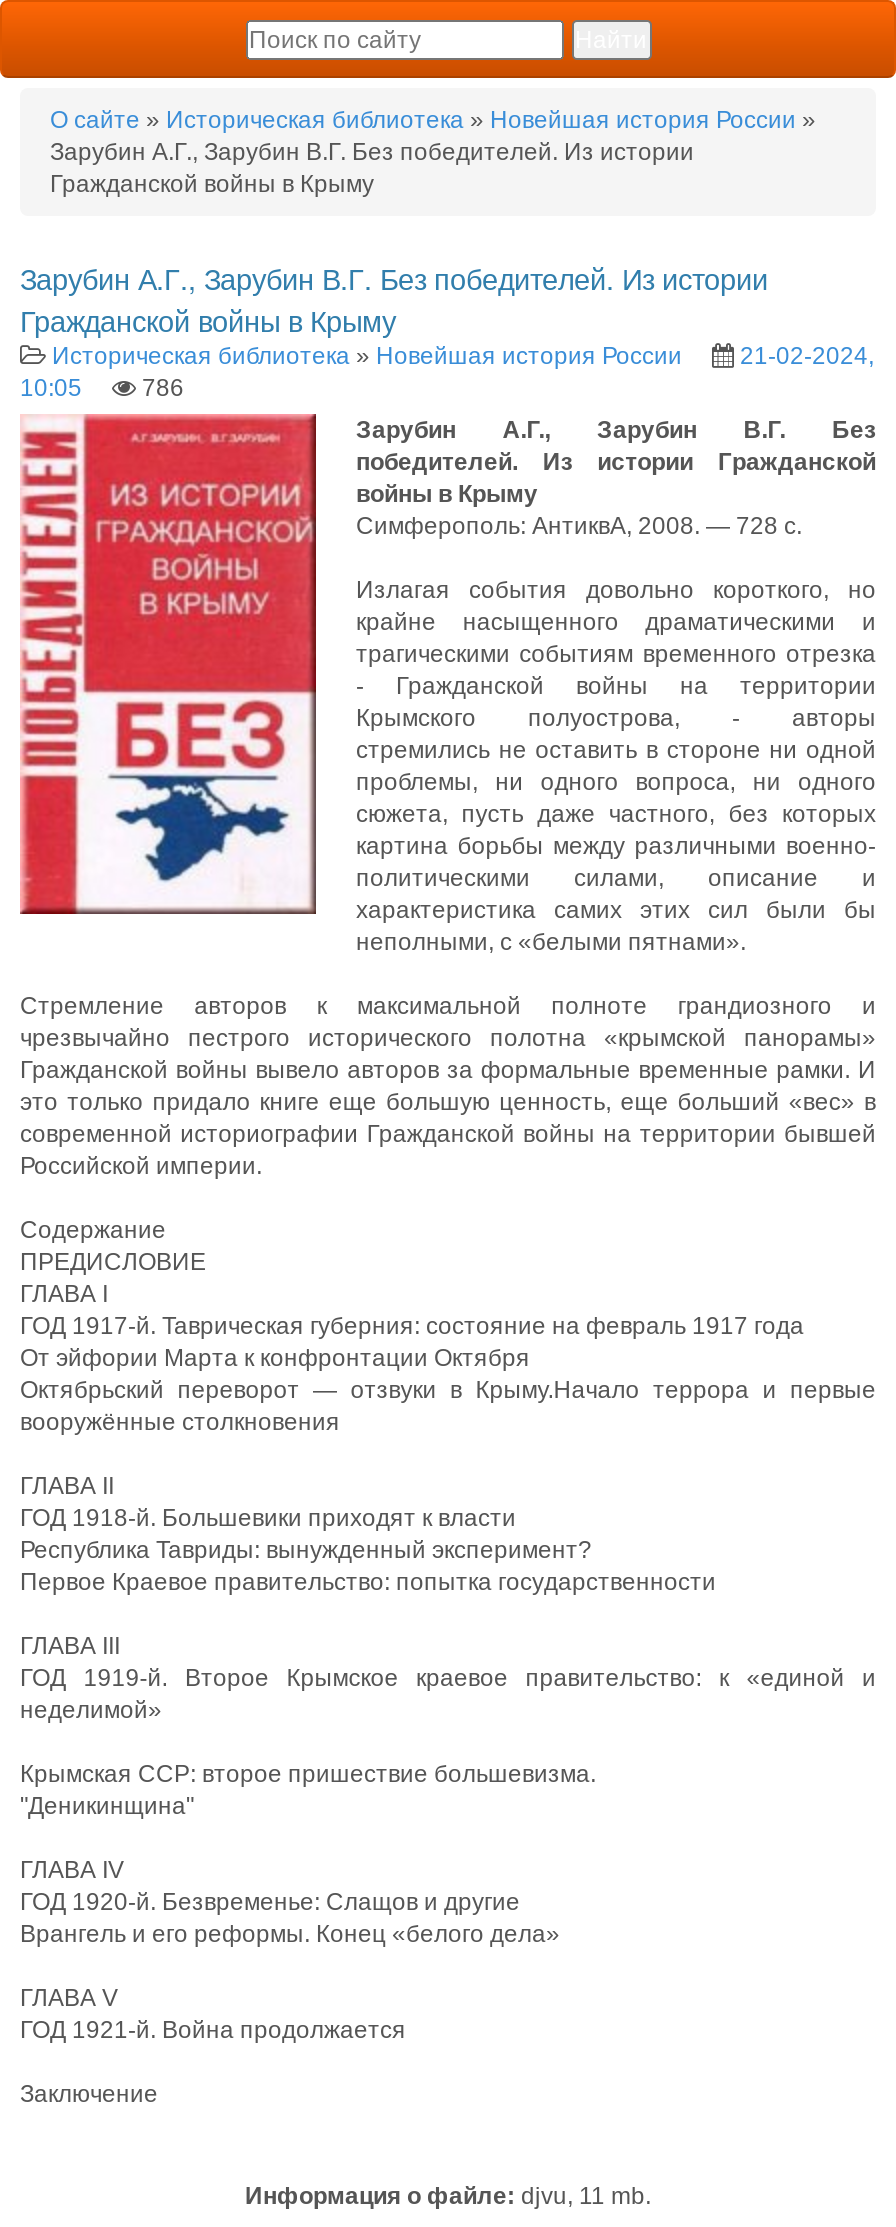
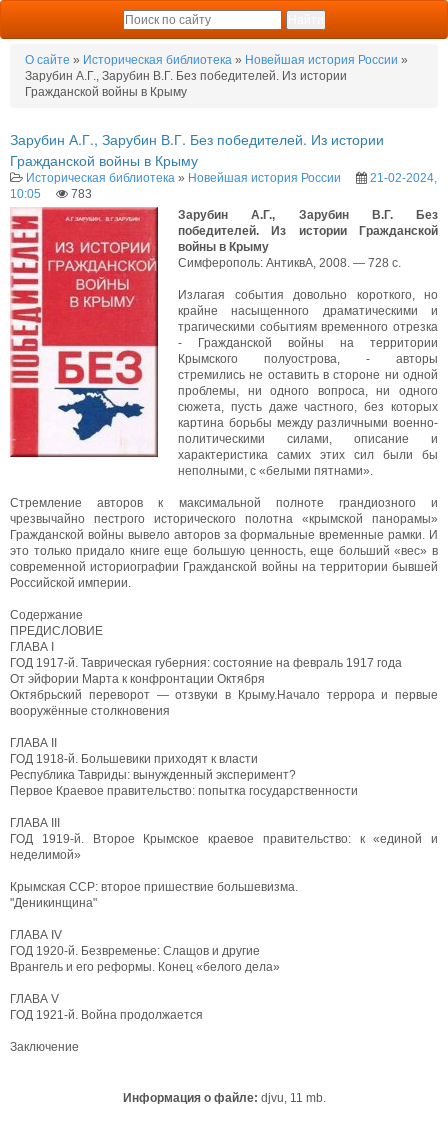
[20,374,208,402] 10:05 786 -> [10,187,104,201] 10:05 783

